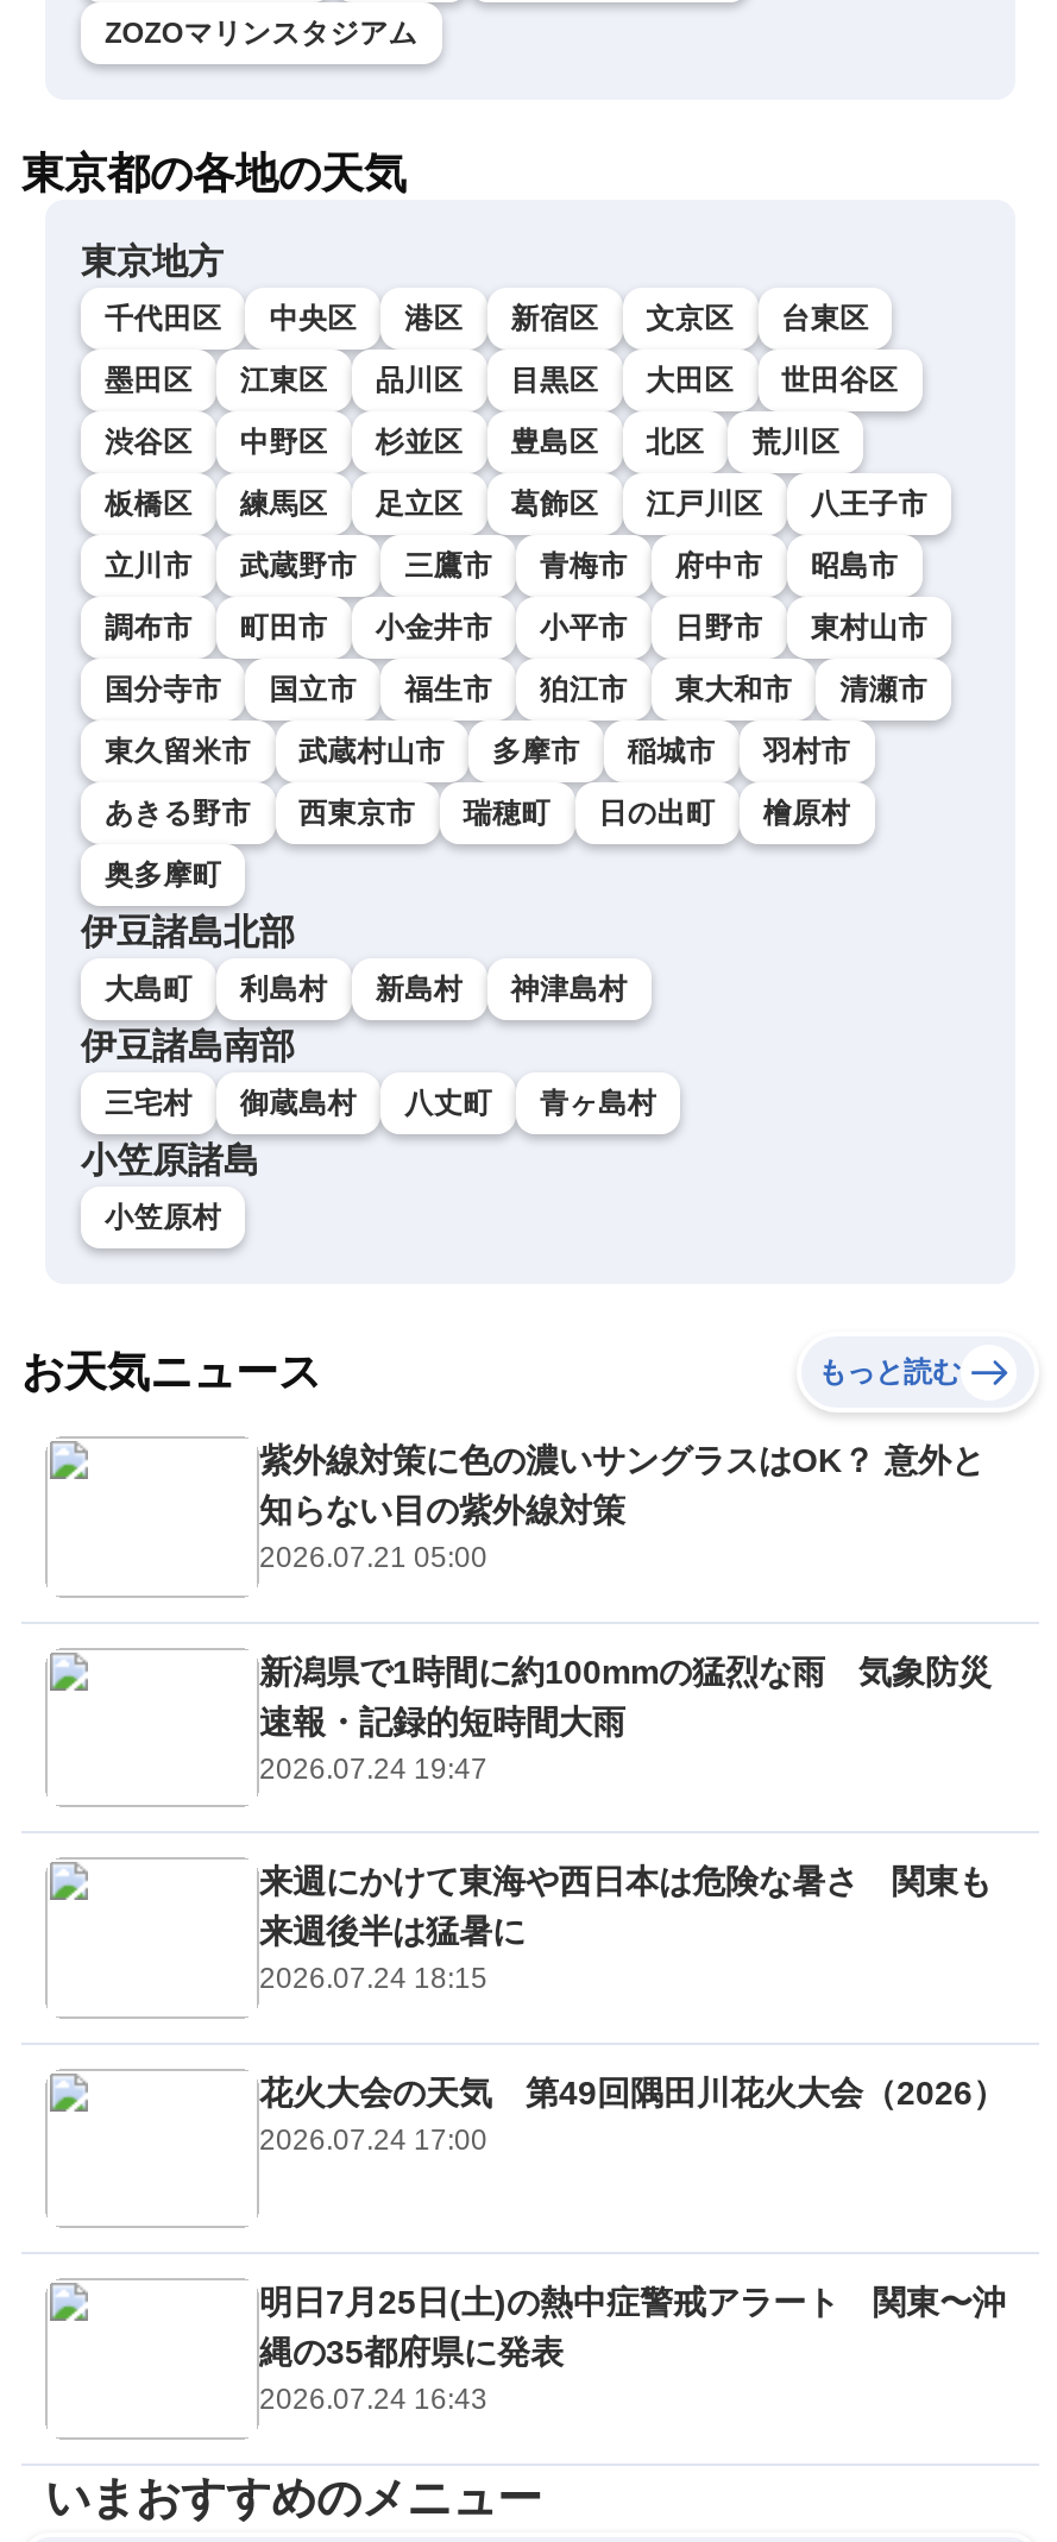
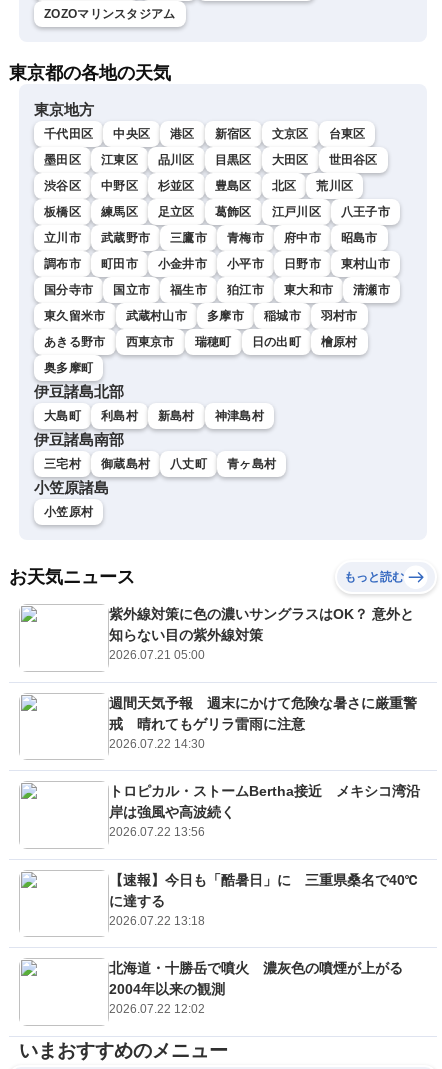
[259,1652,992,1785] 新潟県で1時間に約100mmの猛烈な雨 気象防災 | 速報・記録的短時間大雨 | 2026.07.24 19:47 -> [109,695,417,751] 週間天気予報 週末にかけて危険な暑さに厳重警 | 戒 晴れてもゲリラ雷雨に注意 | 2026.07.22 14:30
[259,1862,992,1996] 来週にかけて東海や西日本は危険な暑さ 関東も | 来週後半は猛暑に | 2026.07.24 18:15 -> [109,783,420,839] トロピカル・ストームBertha接近 メキシコ湾沿 | 岸は強風や高波続く | 2026.07.22 13:56
[259,2073,1006,2156] 花火大会の天気 第49回隅田川花火大会（2026） | 2026.07.24 17:00 -> [109,872,418,928] 【速報】今日も「酷暑日」に 三重県桑名で40℃ | に達する | 2026.07.22 13:18
[259,2283,1006,2416] 明日7月25日(土)の熱中症警戒アラート 関東〜沖 | 縄の35都府県に発表 | 2026.07.24 16:43 -> [109,960,417,1016] 北海道・十勝岳で噴火 濃灰色の噴煙が上がる | 2004年以来の観測 | 2026.07.22 12:02

